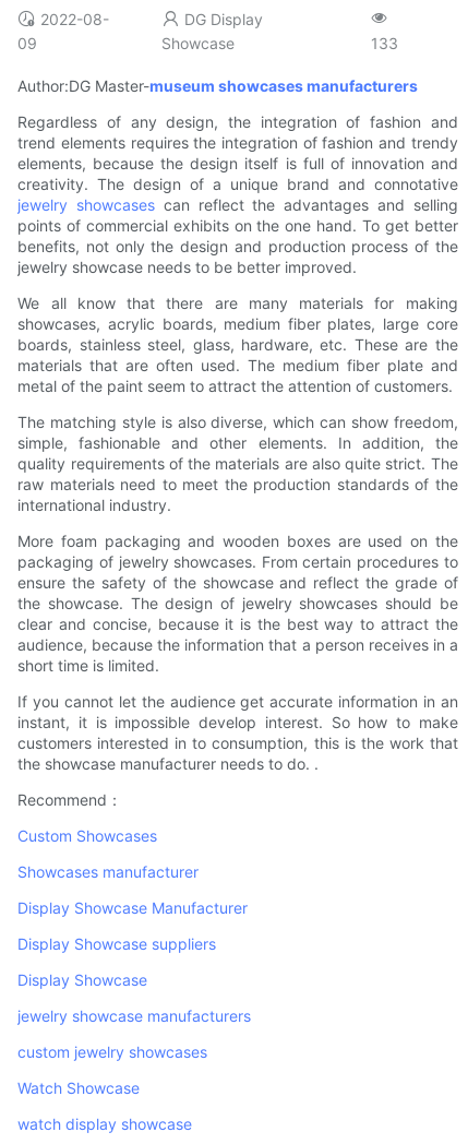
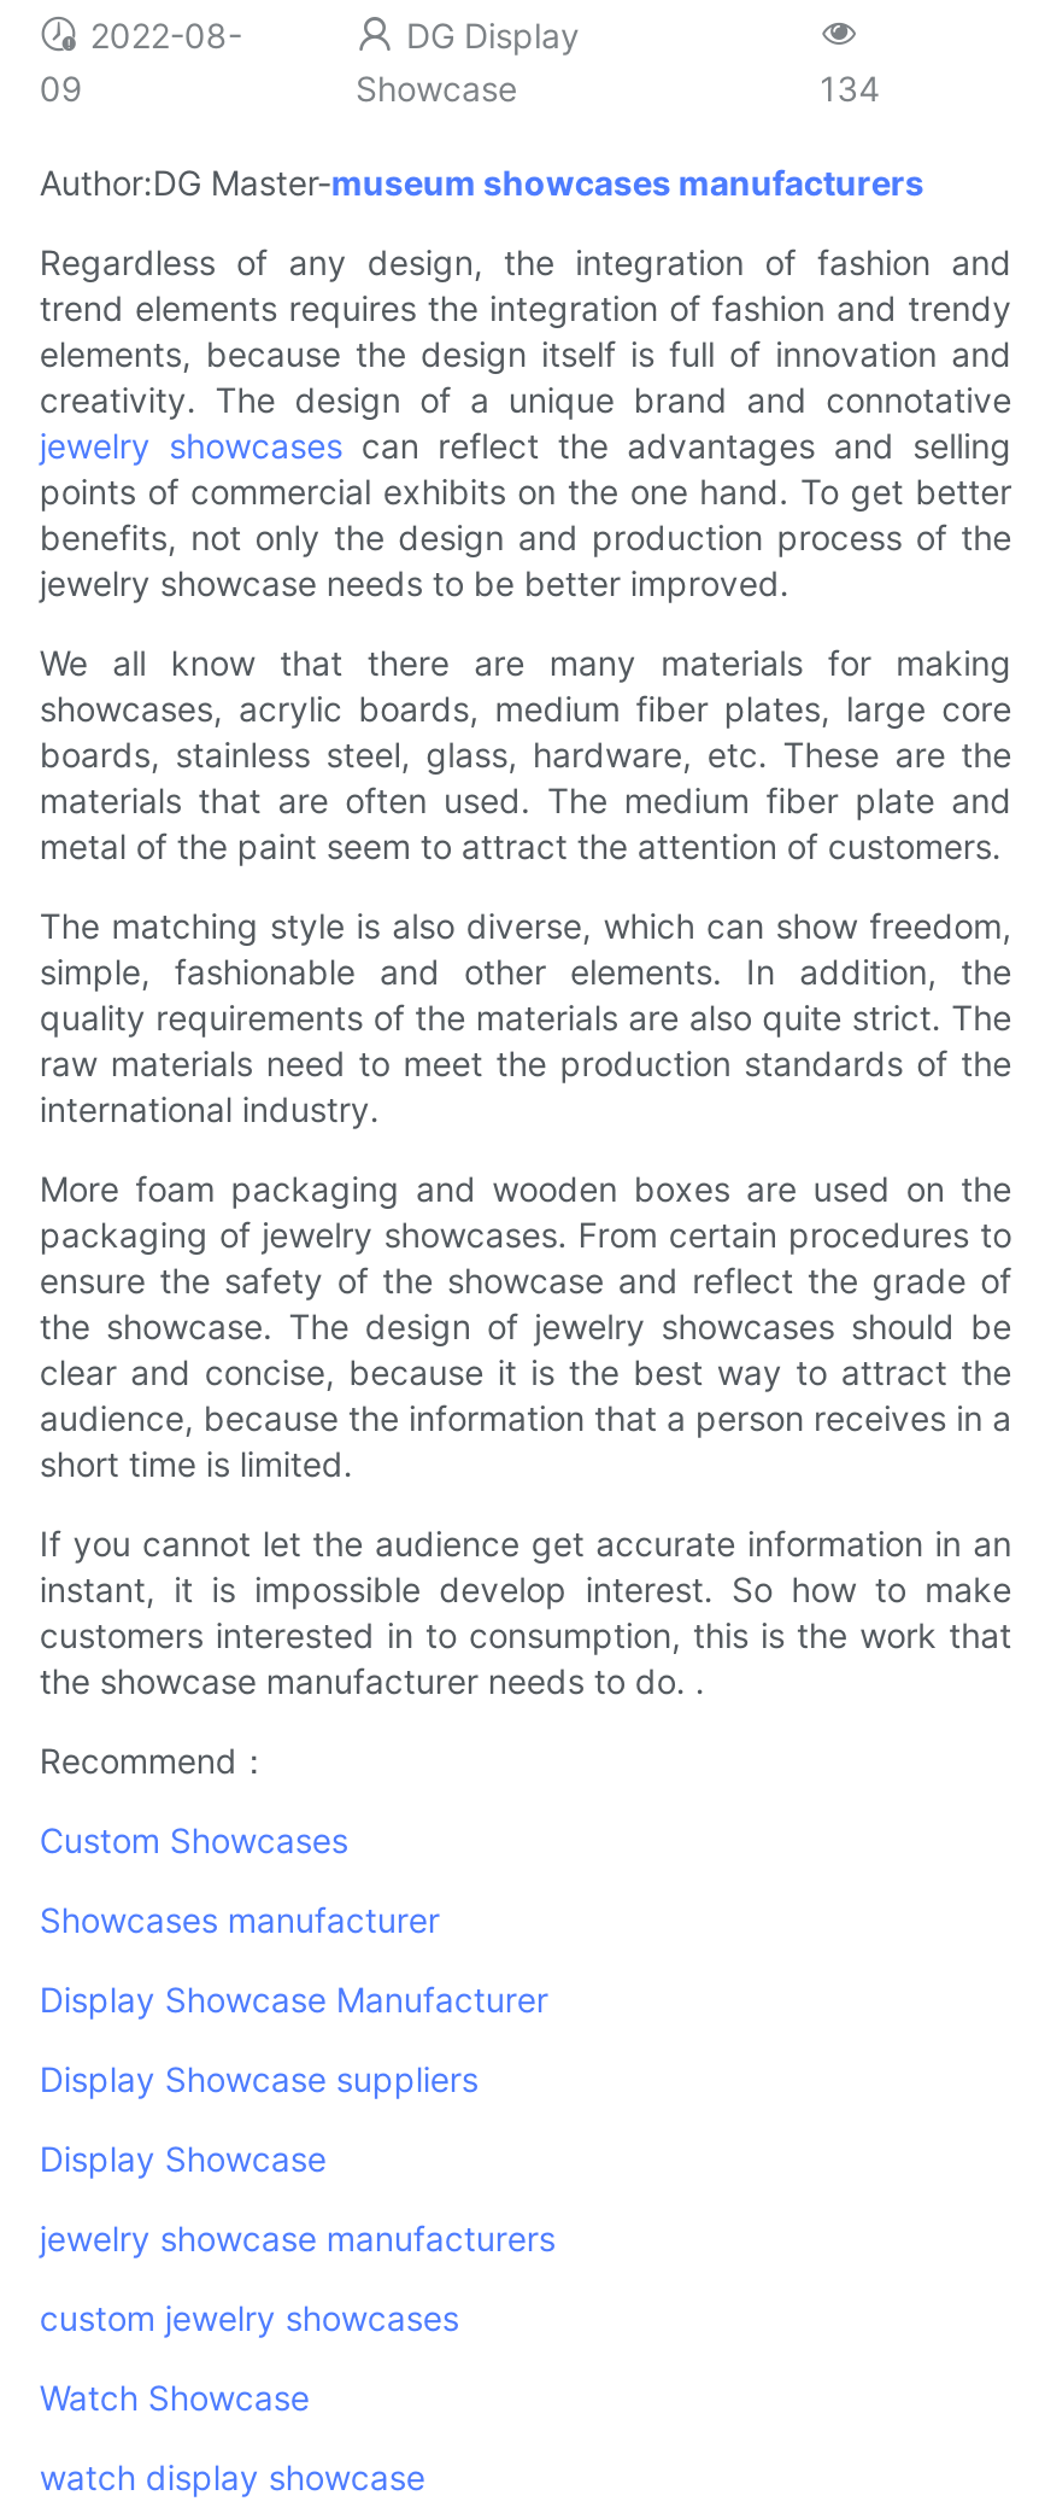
[371,34,398,53] 133 -> [820,69,880,110] 134

